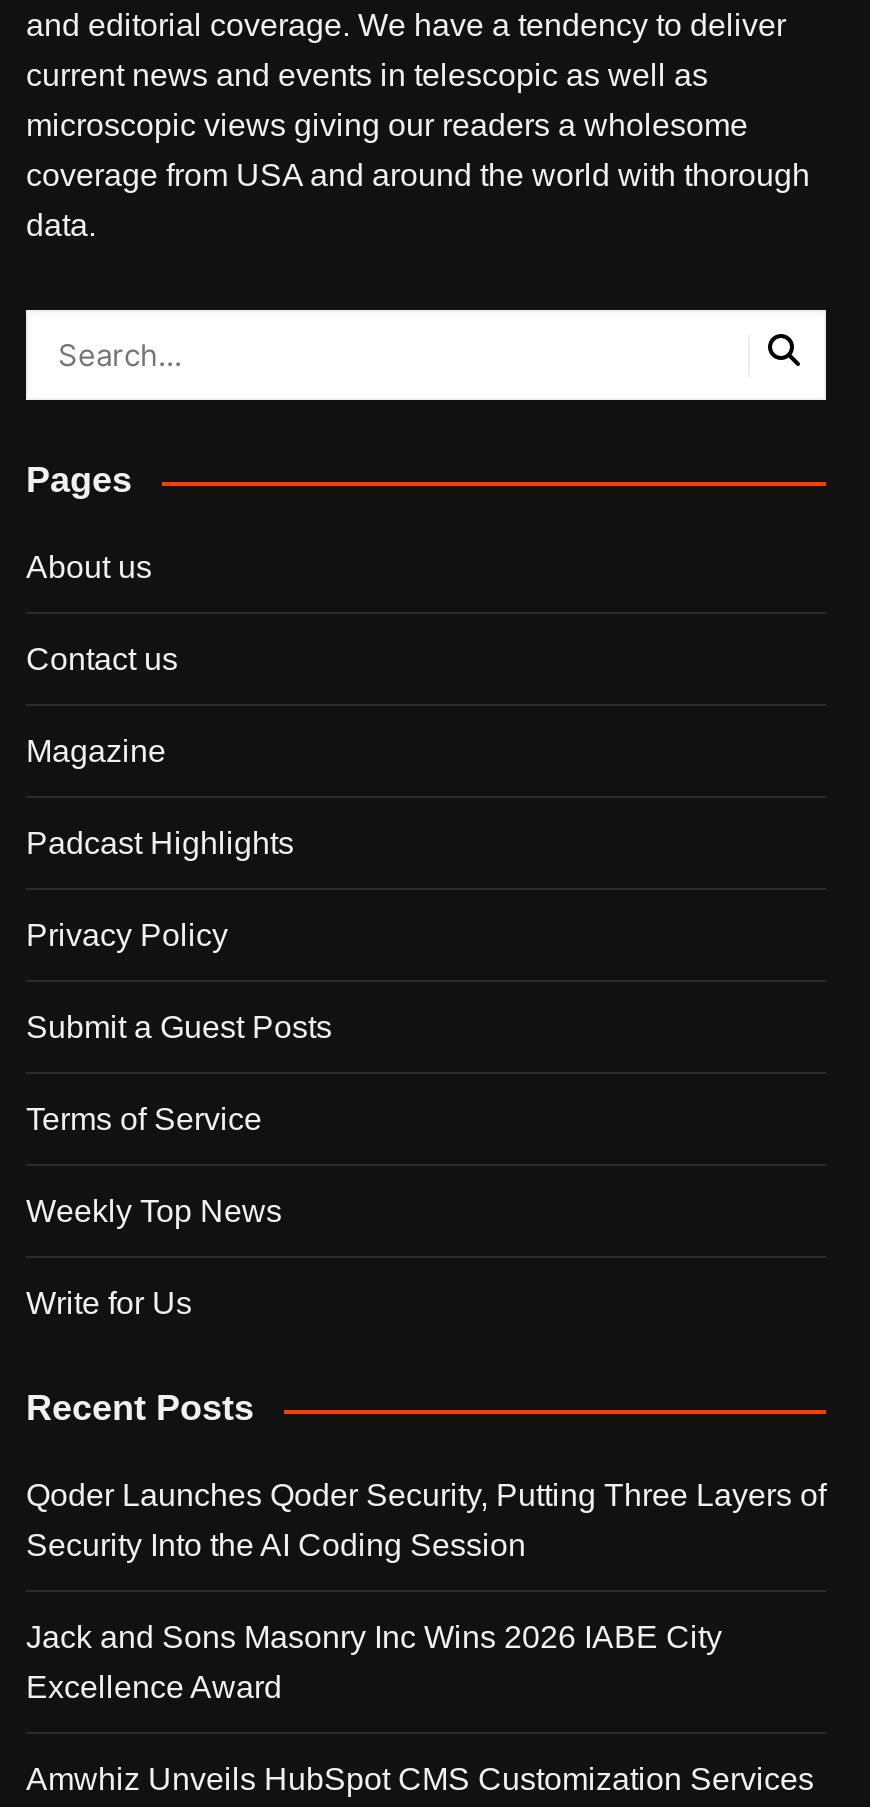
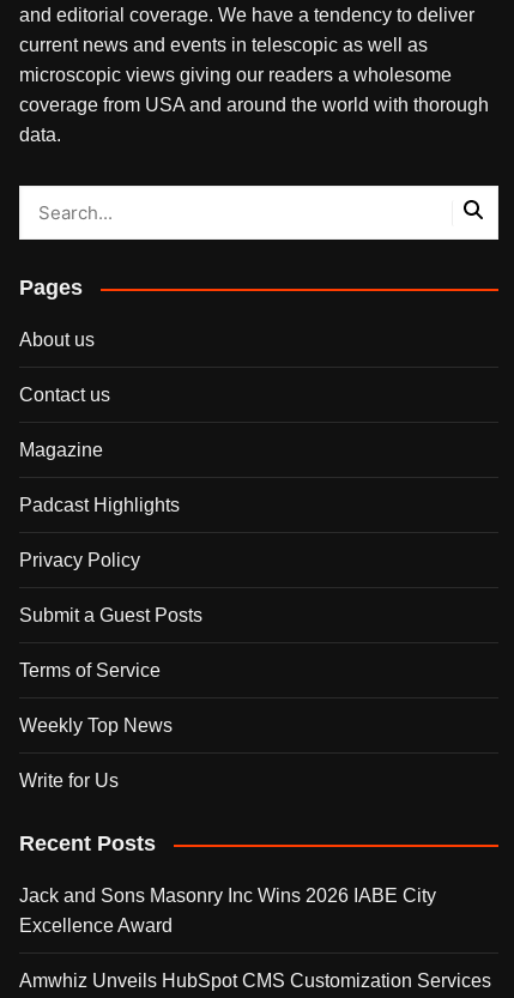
[26,1478,826,1562] Qoder Launches Qoder Security, Putting Three Layers of | Security Into the AI Coding Session -> none

